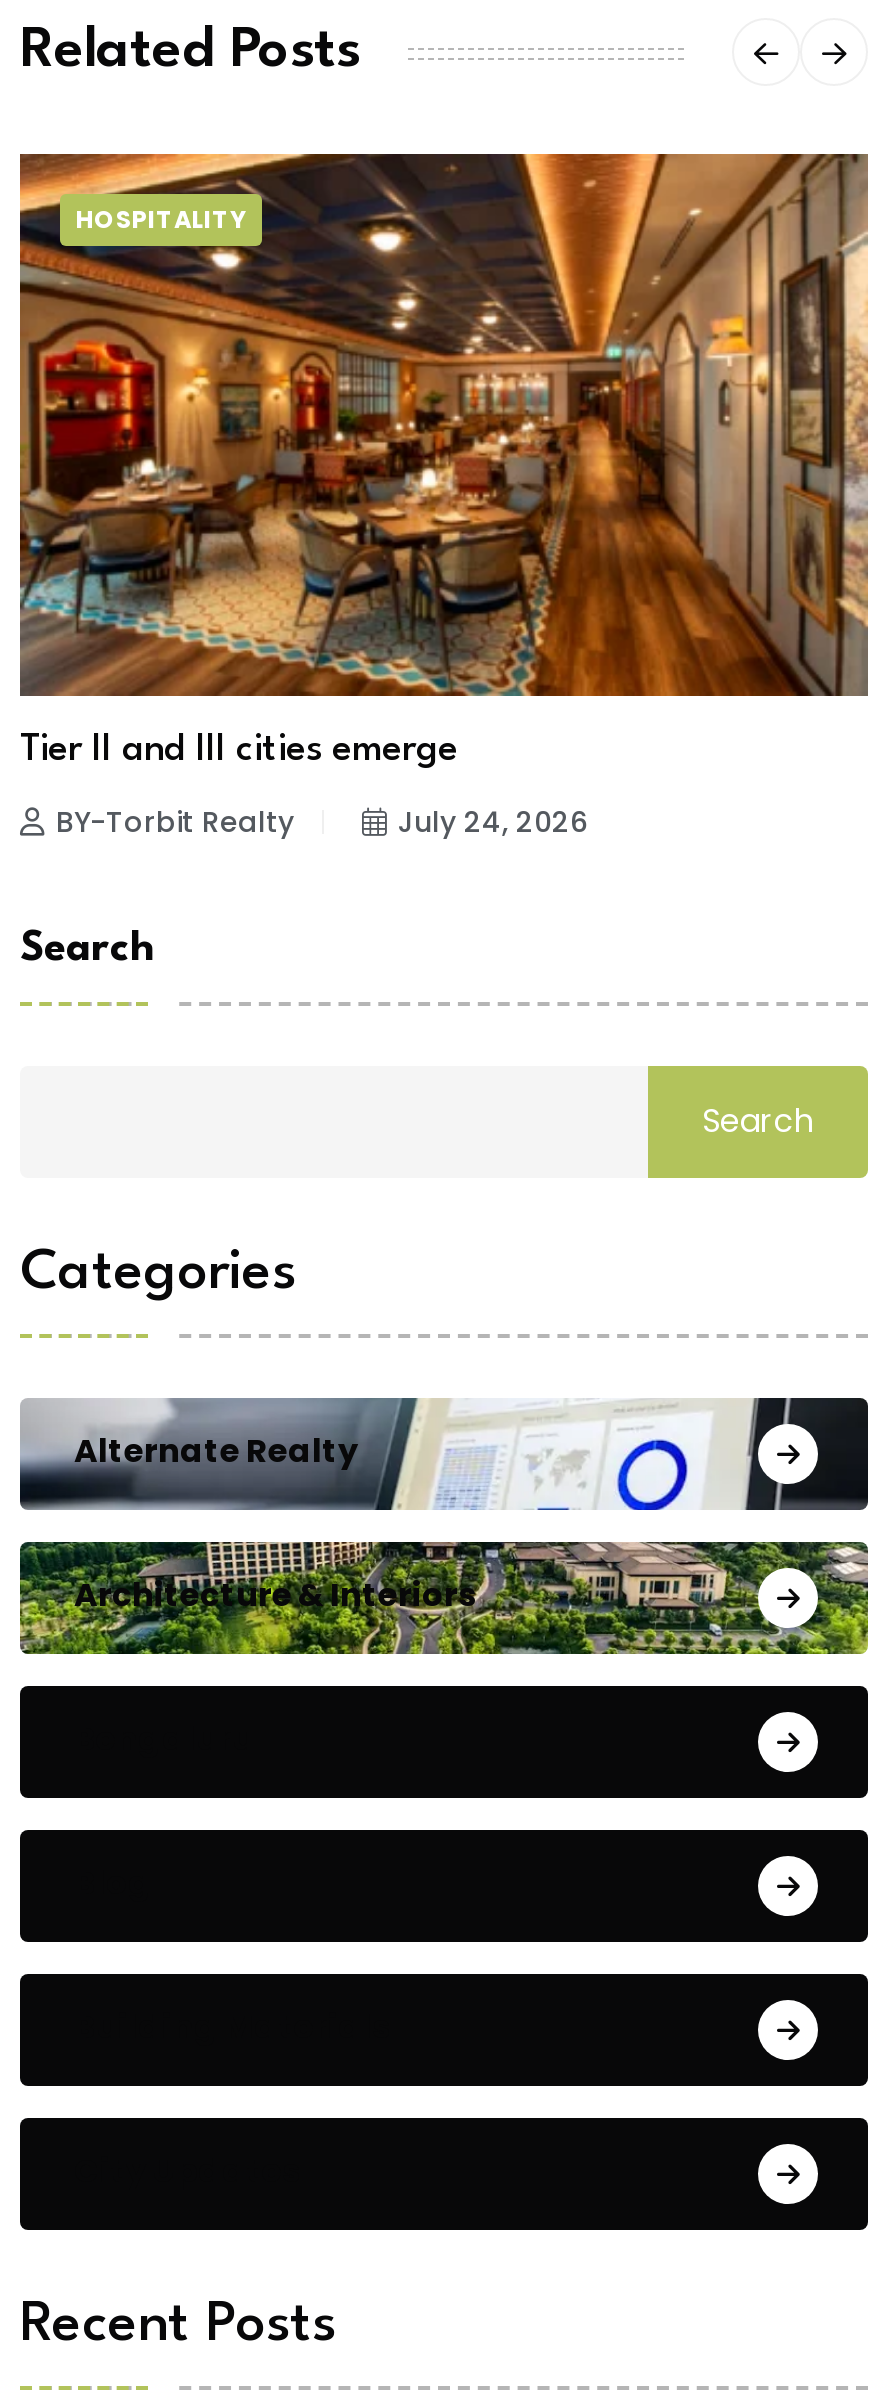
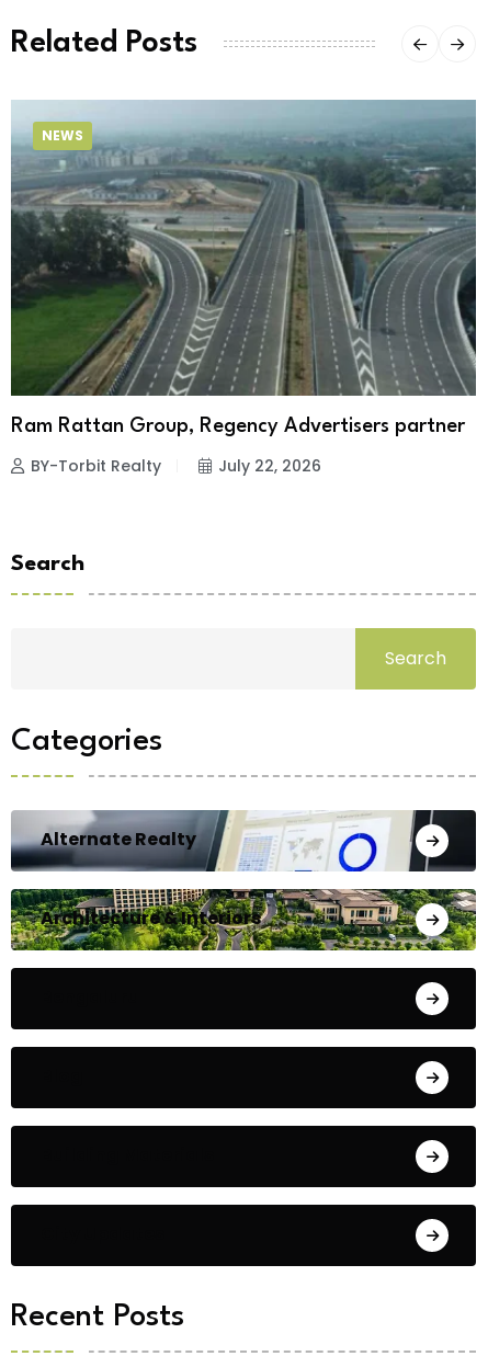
[18,151,870,699] [image] | HOSPITALITY -> [10,99,477,397] [image] | NEWS
[20,733,458,769] Tier II and III cities emerge -> [11,417,465,436] Ram Rattan Group, Regency Advertisers partner
[398,803,588,843] July 24, 2026 -> [218,455,321,477] July 22, 2026

